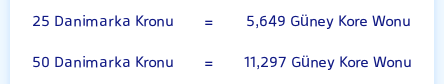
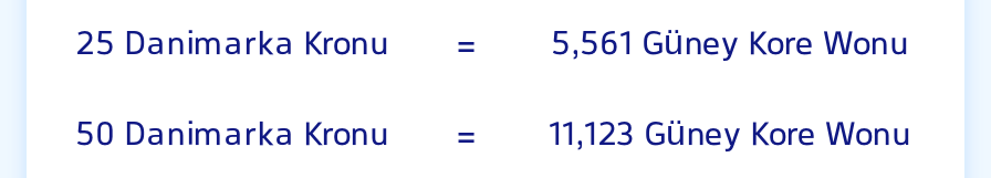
[245,10,410,35] 5,649 Güney Kore Wonu -> [551,18,909,74] 5,561 Güney Kore Wonu
[244,51,412,76] 11,297 Güney Kore Wonu -> [549,109,911,164] 11,123 Güney Kore Wonu

